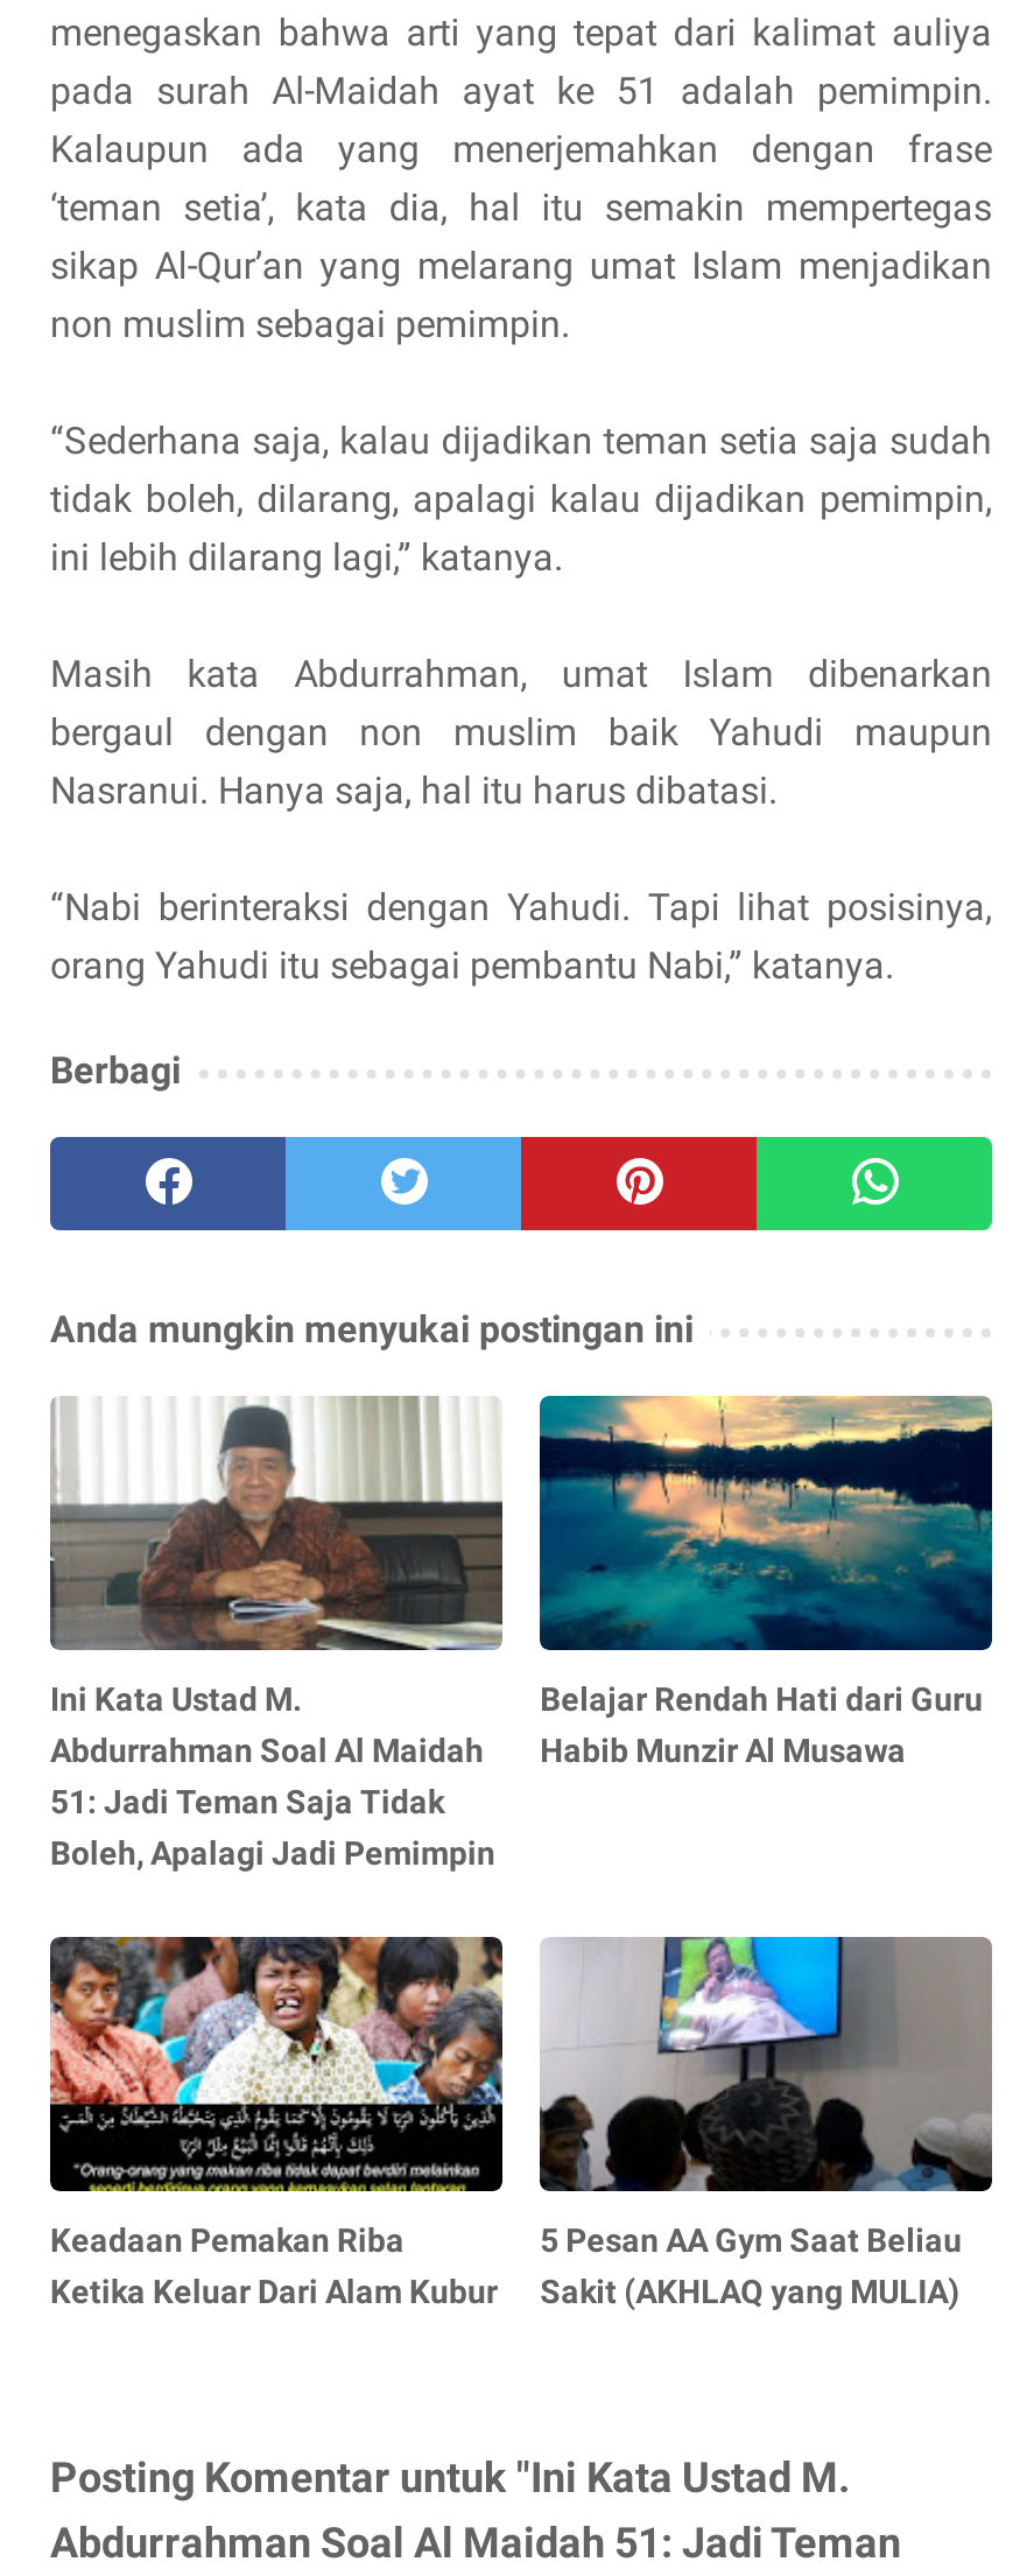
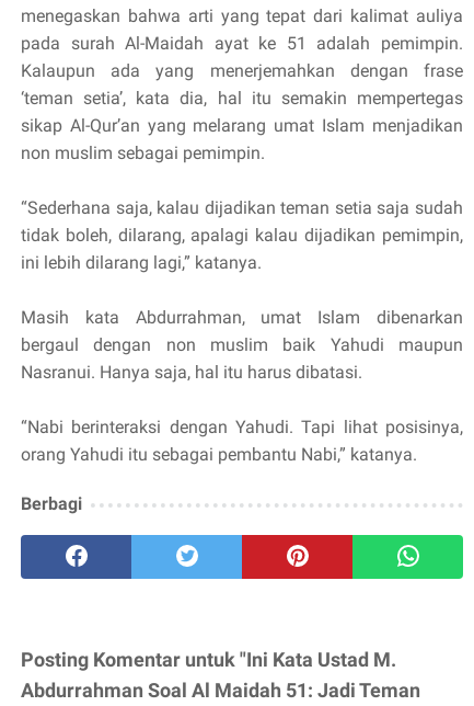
[50,1307,694,1352] Anda mungkin menyukai postingan ini -> none
[48,1396,505,1872] [image] | Ini Kata Ustad M. | Abdurrahman Soal Al Maidah | 51: Jadi Teman Saja Tidak | Boleh, Apalagi Jadi Pemimpin -> none
[537,1394,994,1769] [image] | Belajar Rendah Hati dari Guru | Habib Munzir Al Musawa -> none
[48,1935,505,2310] [image] | Keadaan Pemakan Riba | Ketika Keluar Dari Alam Kubur -> none
[537,1935,994,2310] [image] | 5 Pesan AA Gym Saat Beliau | Sakit (AKHLAQ yang MULIA) -> none

